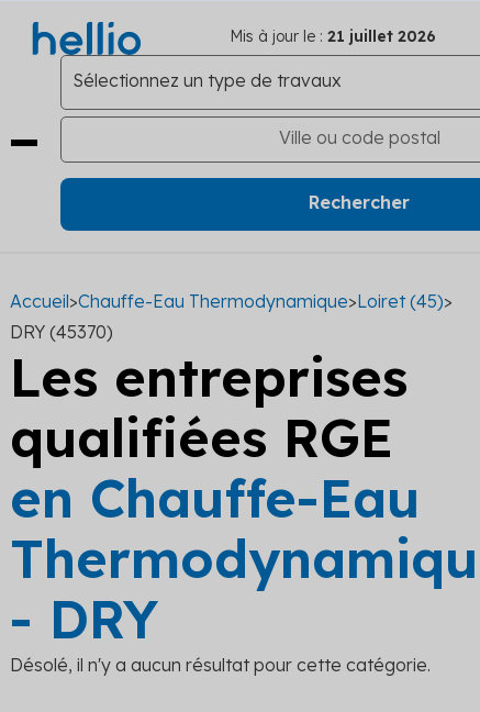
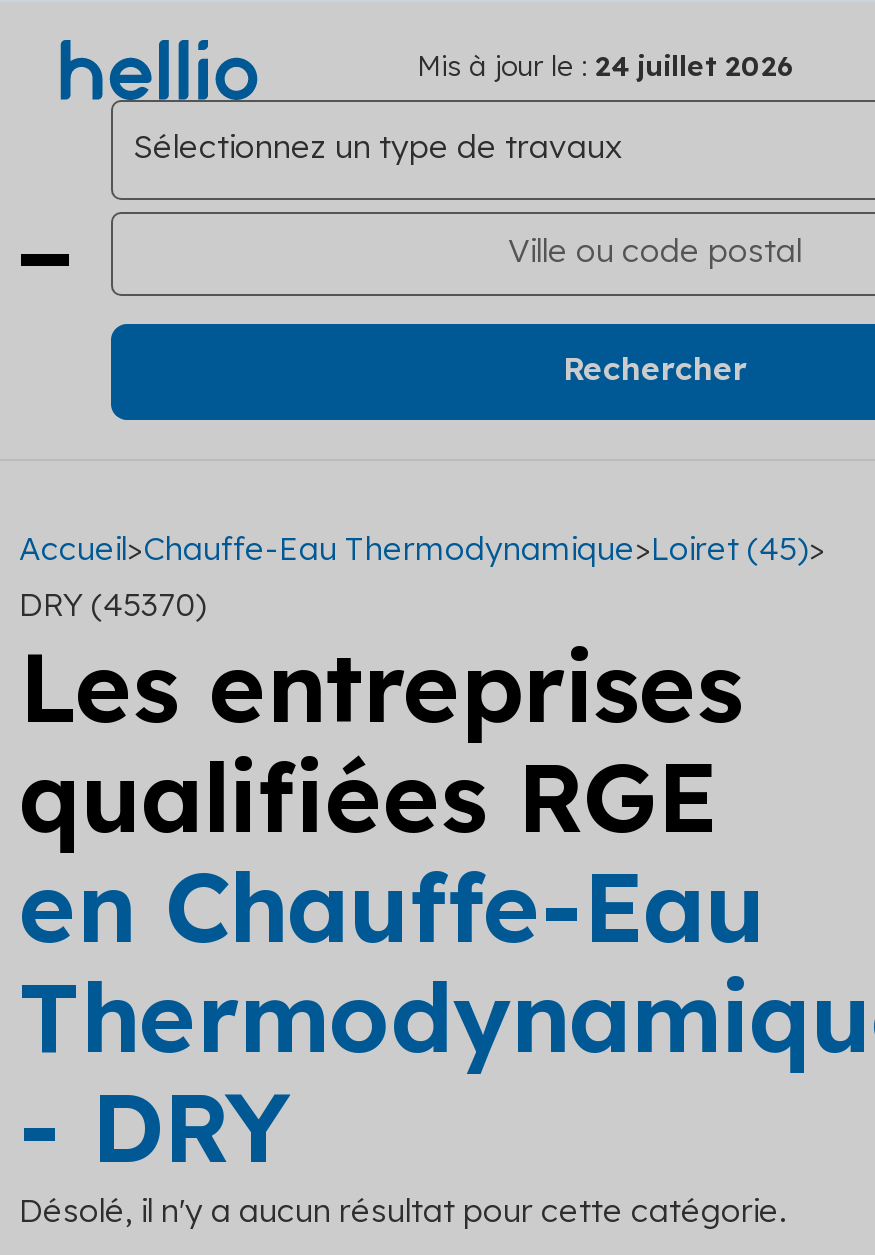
[230,26,436,46] Mis à jour le : 21 juillet 2026 -> [417,48,795,84] Mis à jour le : 24 juillet 2026

